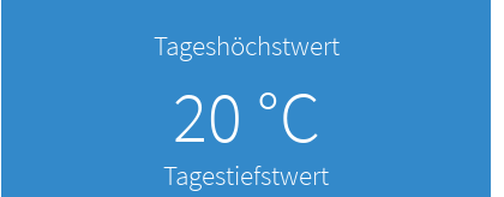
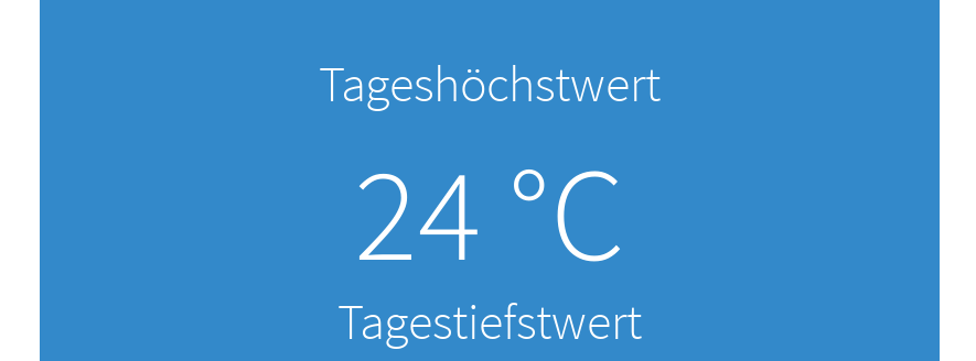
[172,71,320,161] 20 °C -> [354,130,625,295] 24 °C

